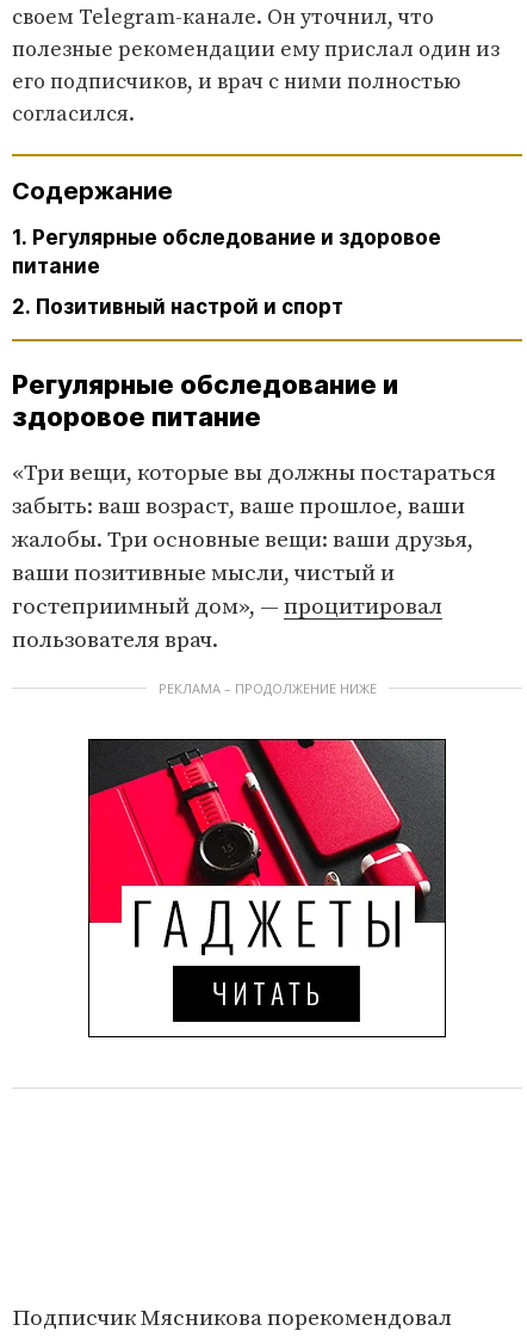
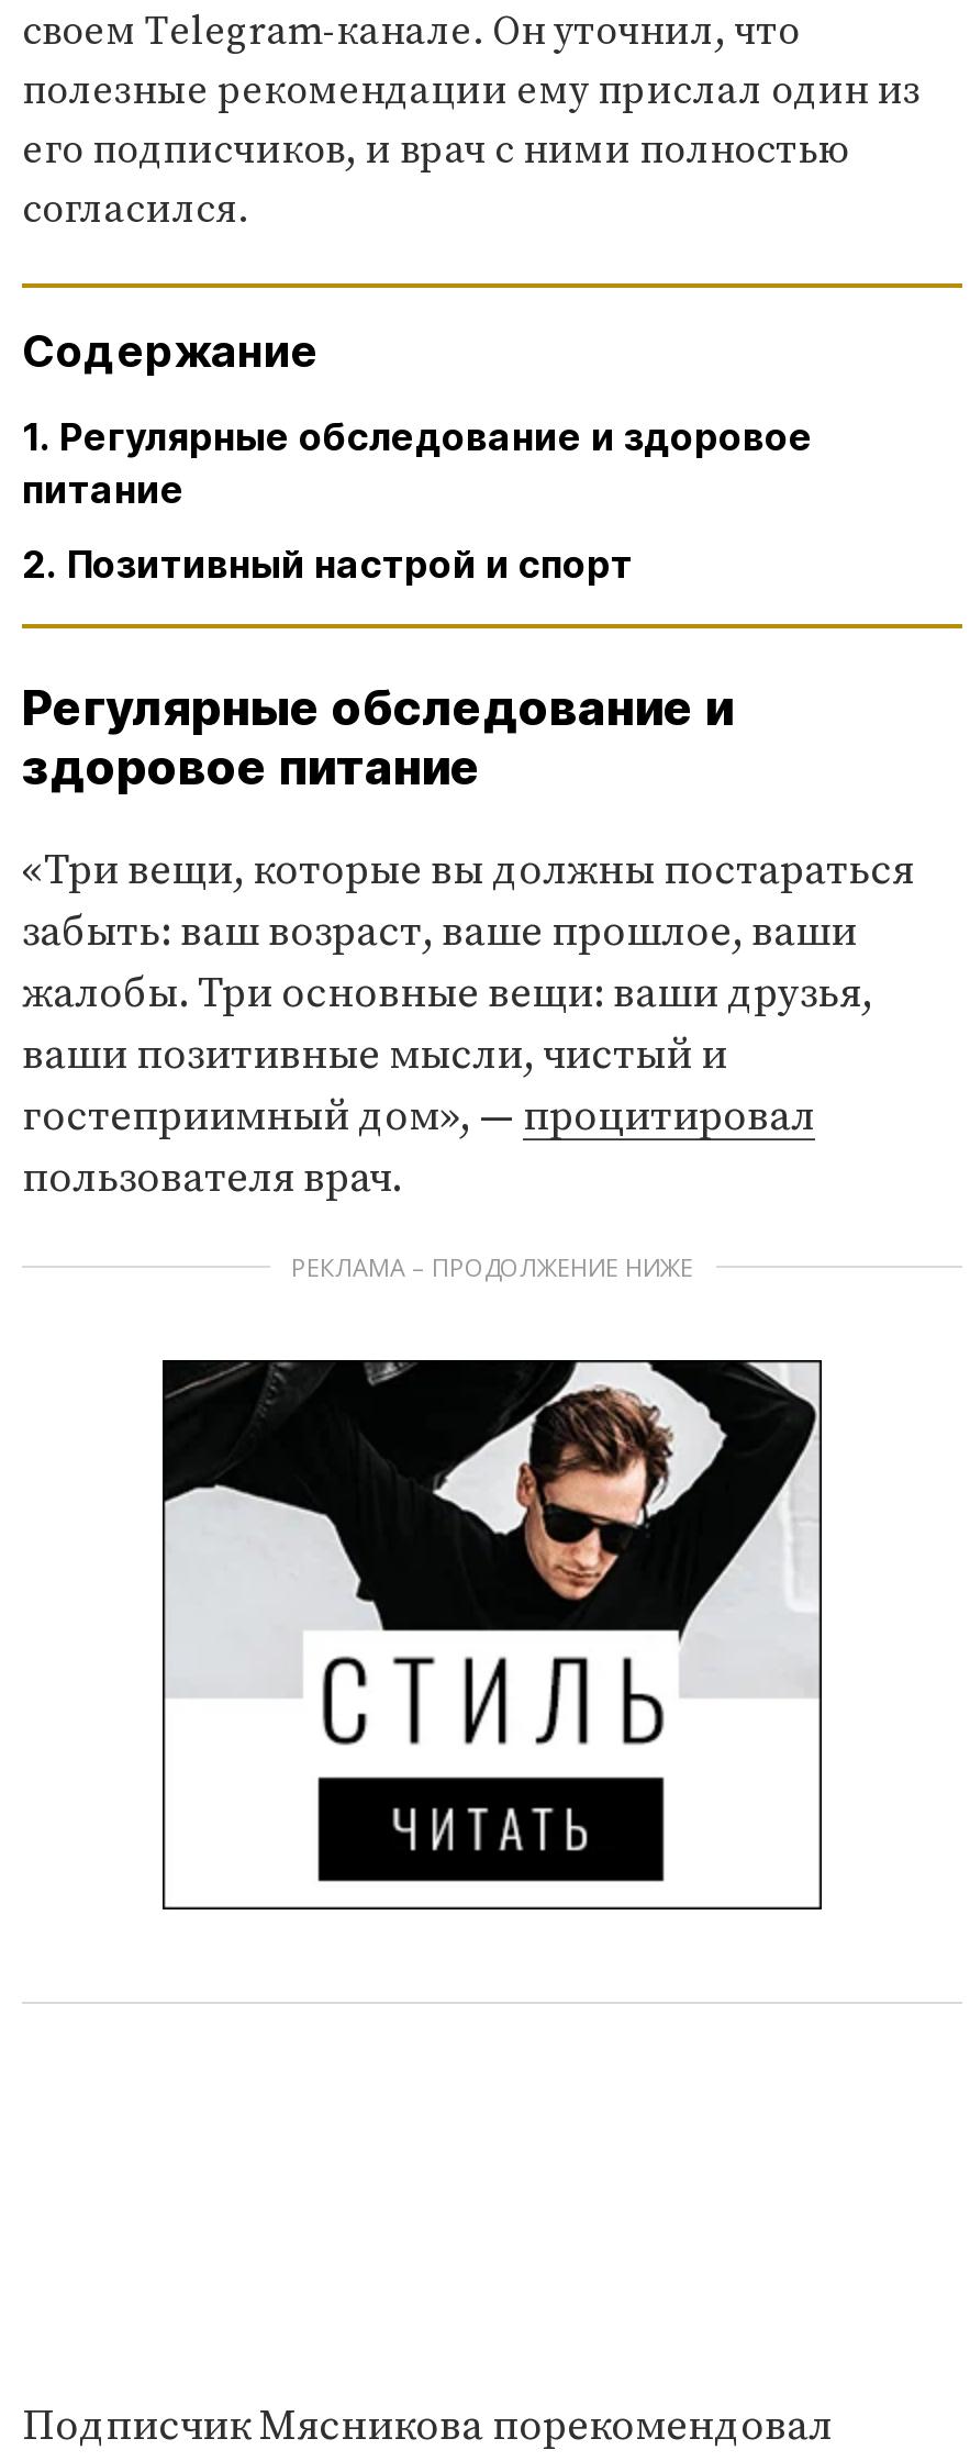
[88,739,446,956] [image] -> [163,1360,822,1758] [image]

